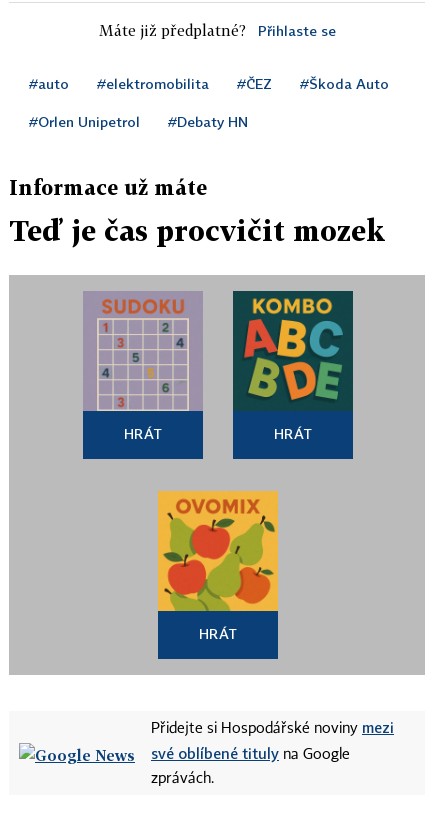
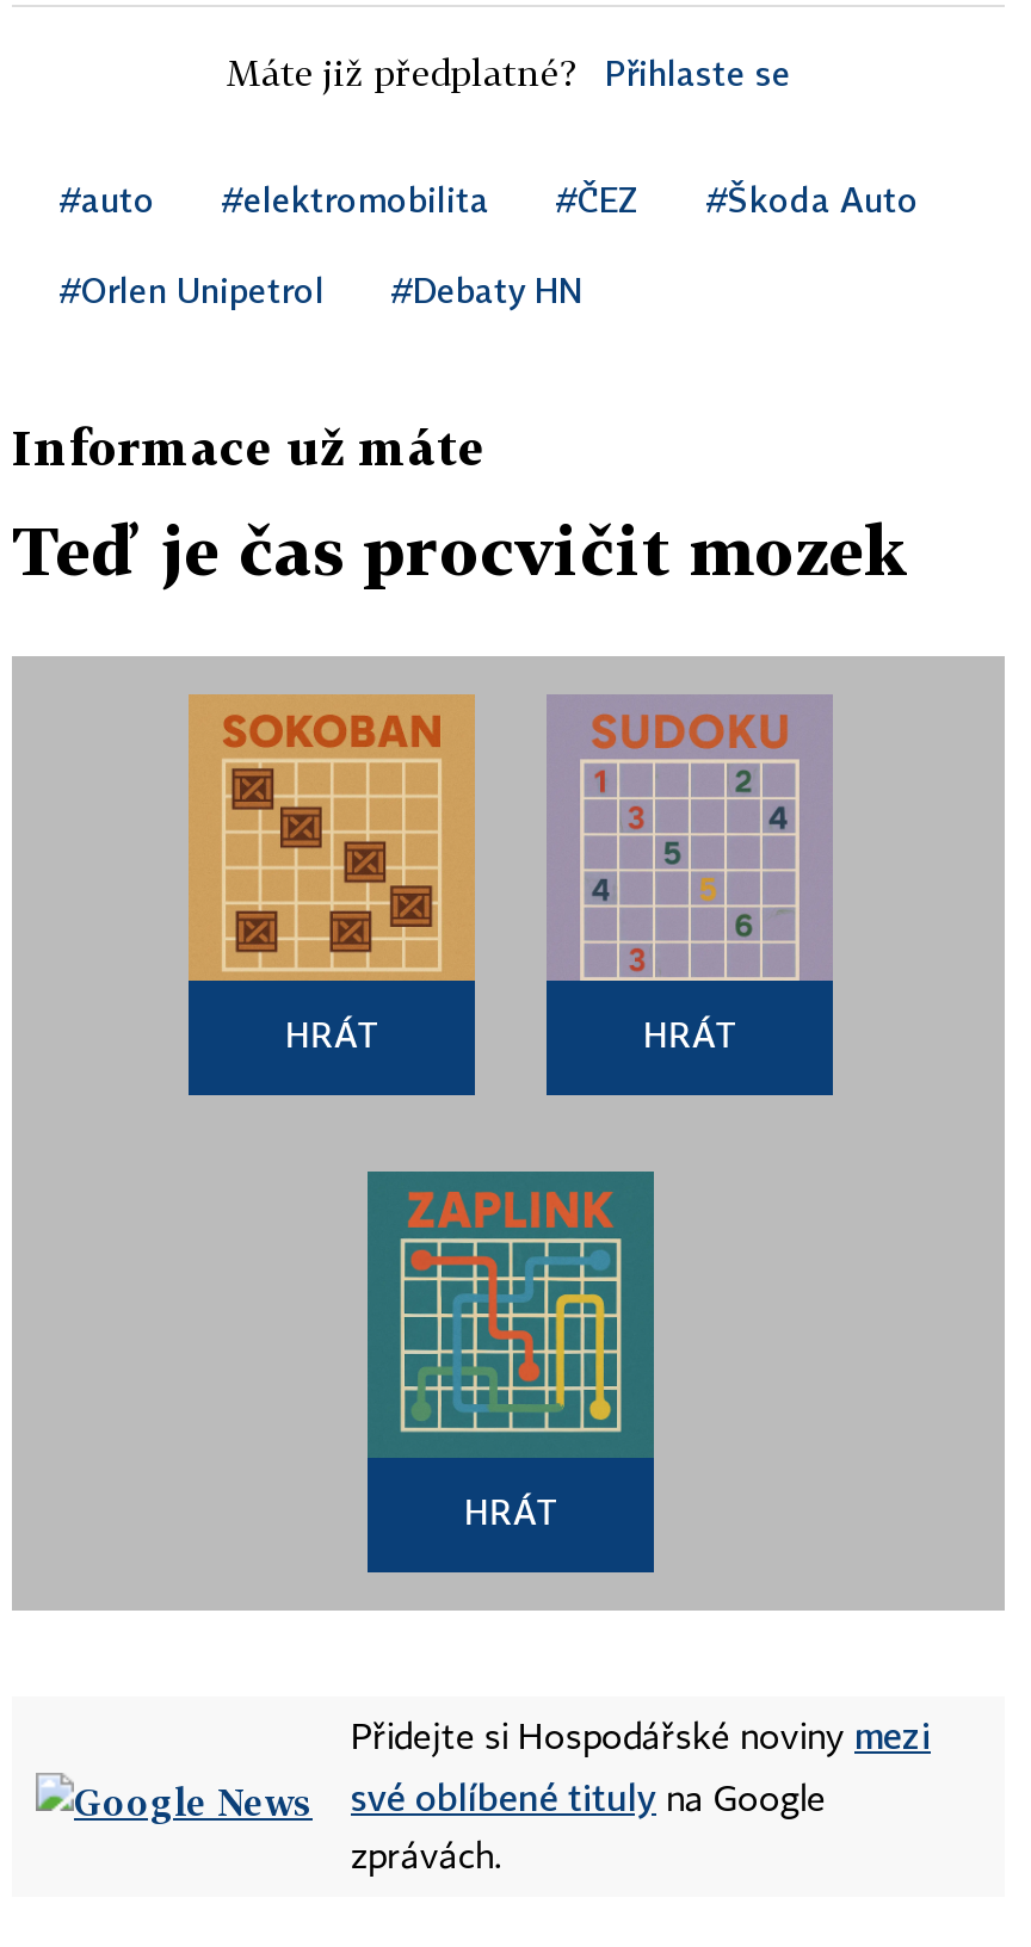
[84,292,202,411] [image] -> [189,694,475,981] [image]
[232,290,354,411] [image] -> [547,694,833,983] [image]
[157,490,279,612] [image] -> [365,1169,656,1458] [image]

